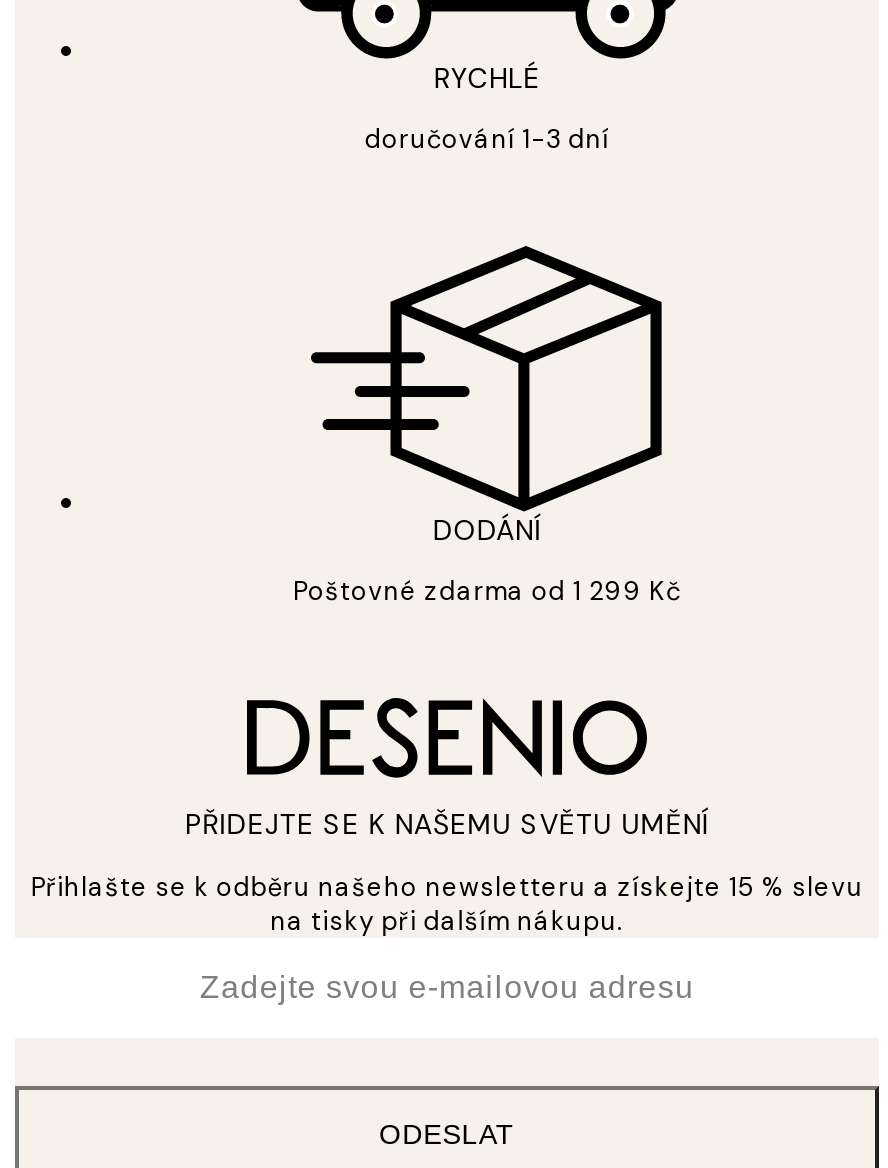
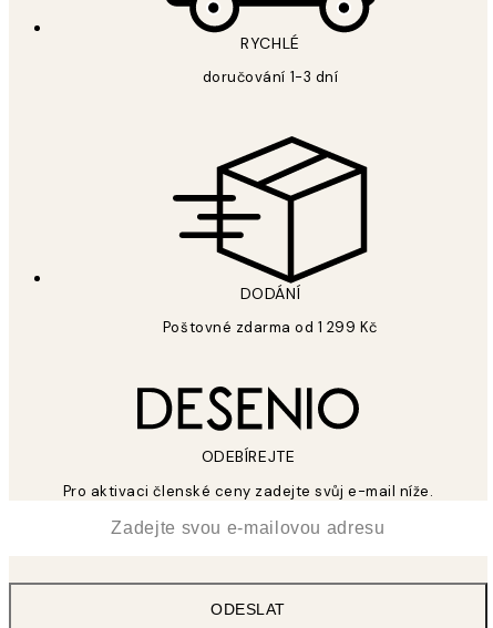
[185,807,709,843] PŘIDEJTE SE K NAŠEMU SVĚTU UMĚNÍ -> [201,447,295,467] ODEBÍREJTE
[31,871,863,939] Přihlašte se k odběru našeho newsletteru a získejte 15 % slevu | na tisky při dalším nákupu. -> [63,482,434,501] Pro aktivaci členské ceny zadejte svůj e-mail níže.

